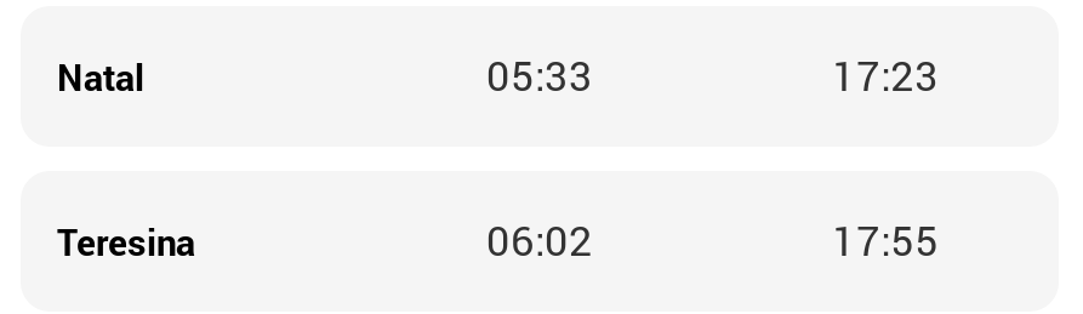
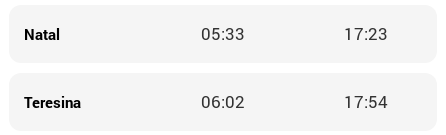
[832,212,939,268] 17:55 -> [344,90,388,113] 17:54

